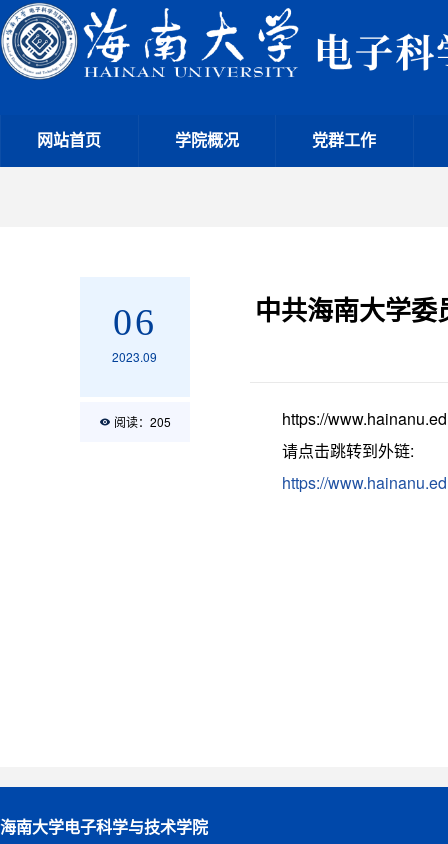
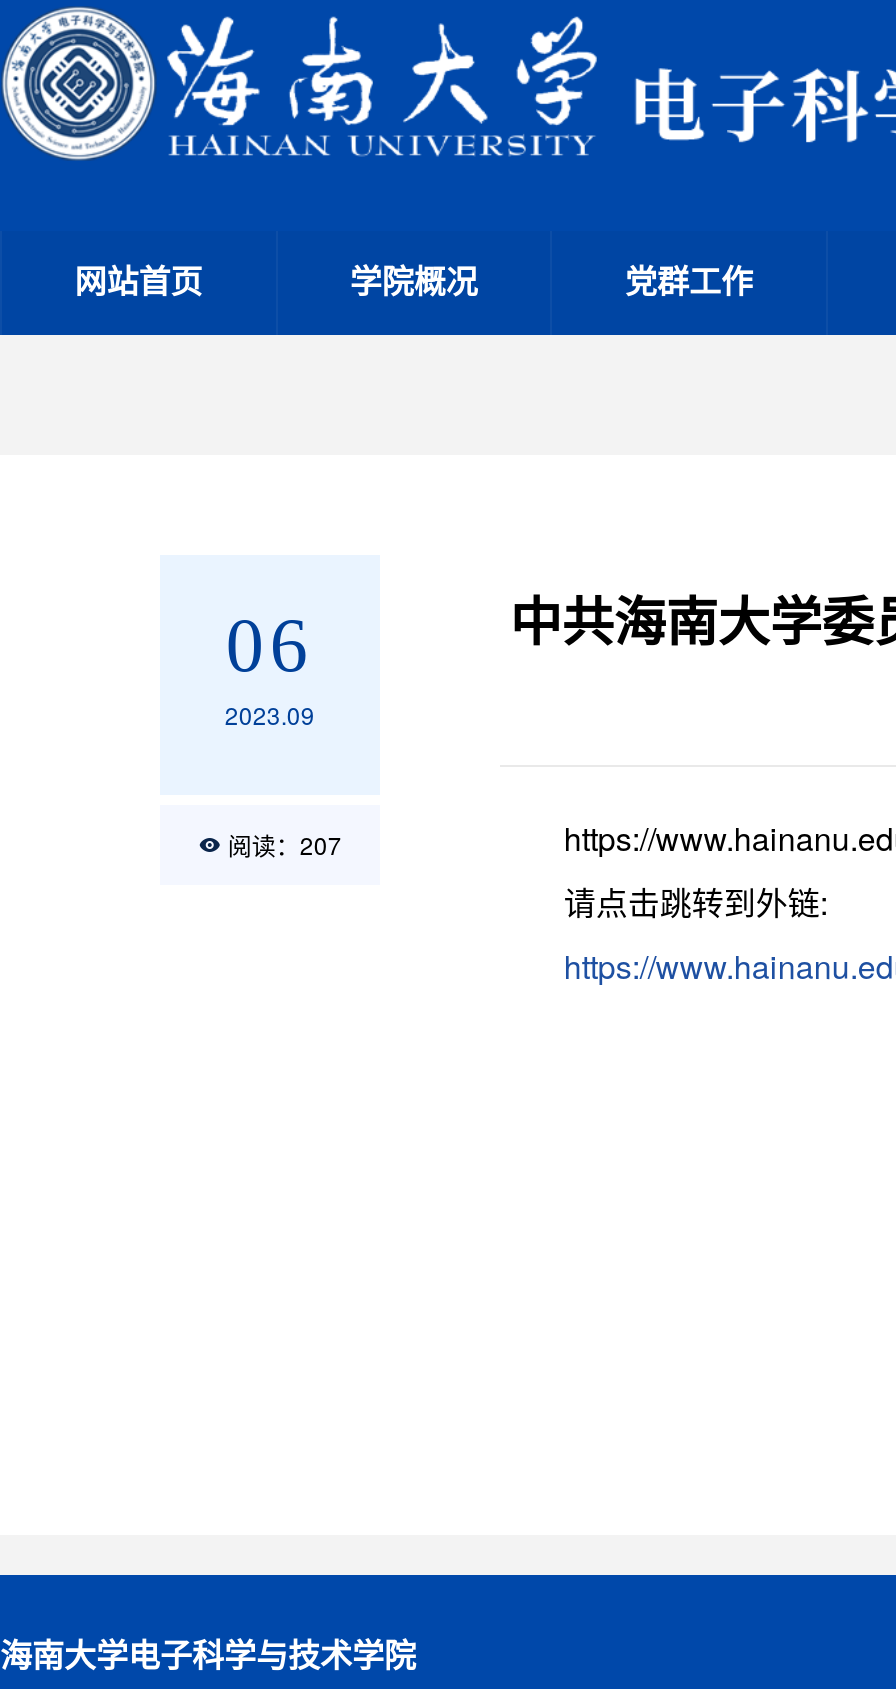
[114,413,171,430] 阅读：205 -> [228,827,342,861] 阅读：207

